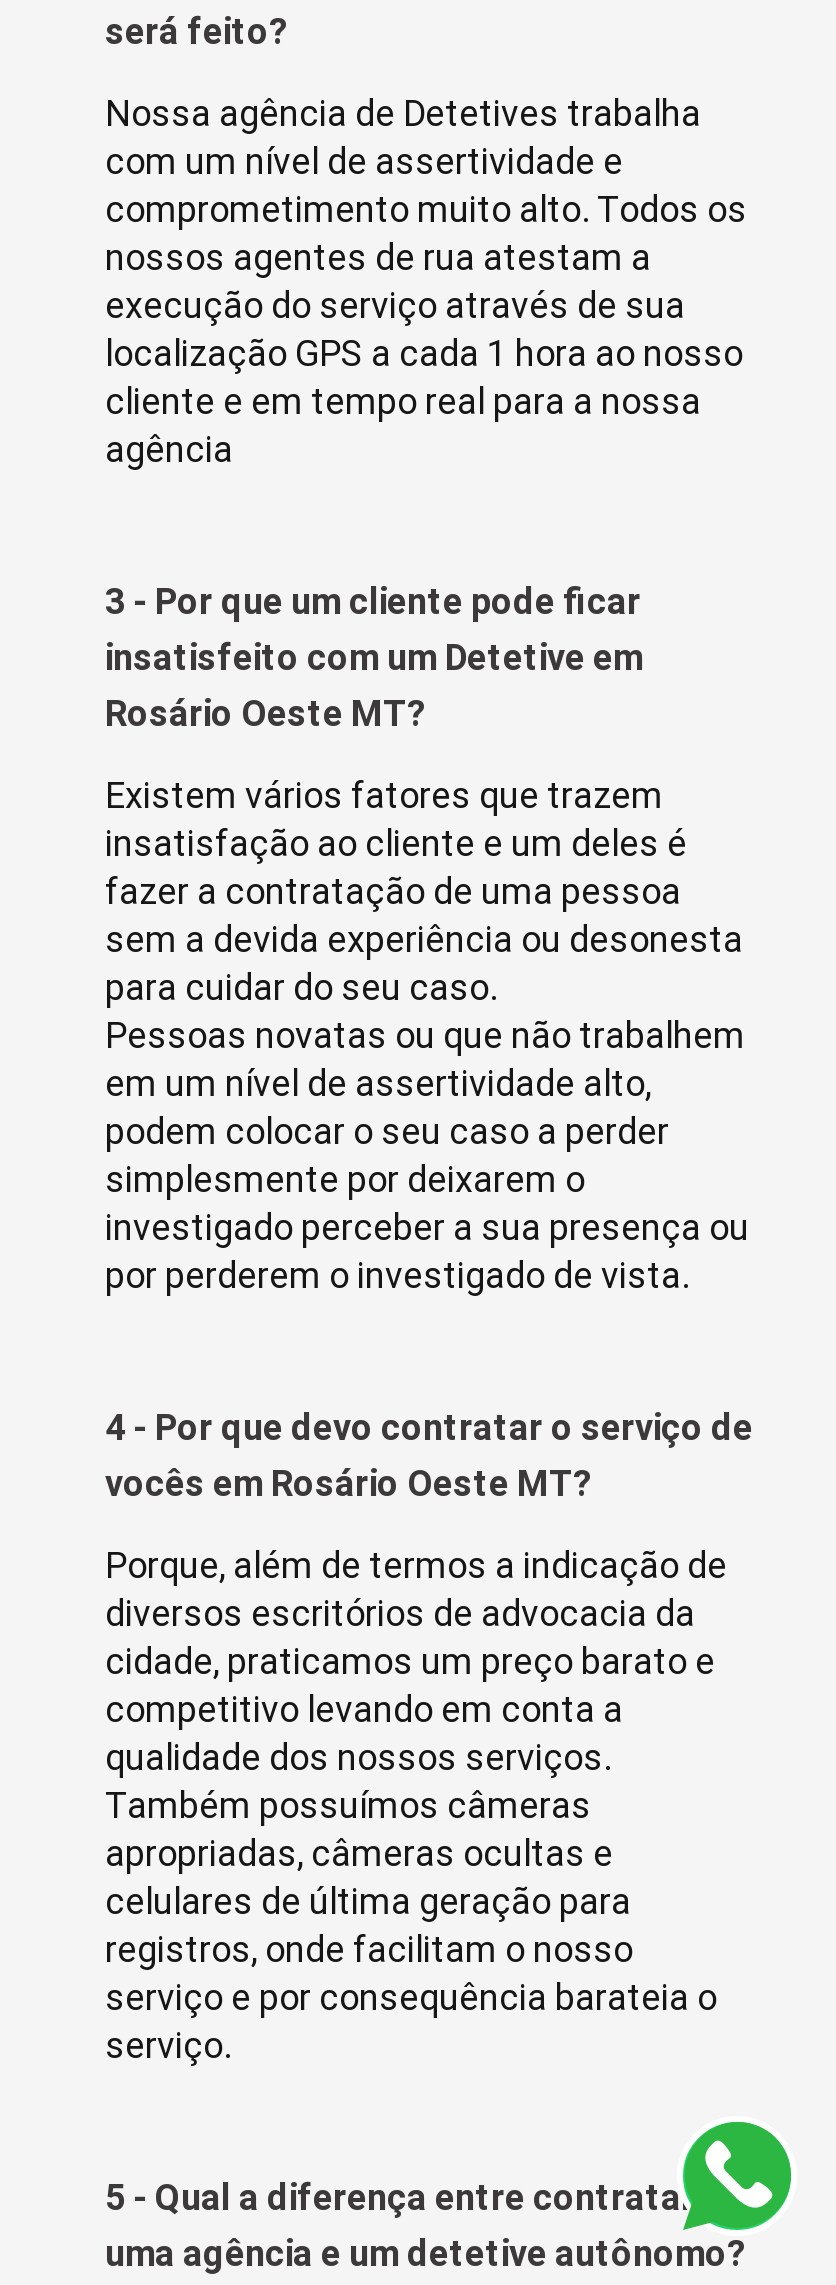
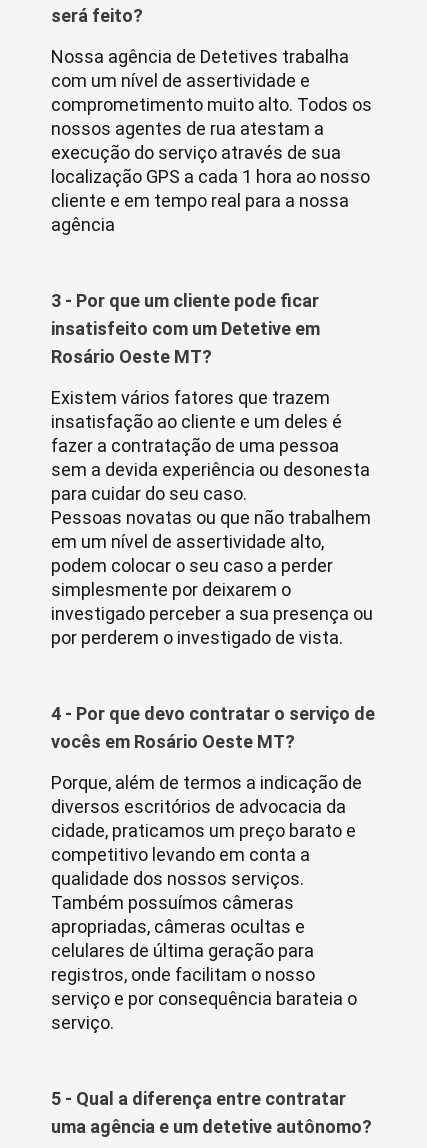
[681,2120,793,2230] [image] -> none

